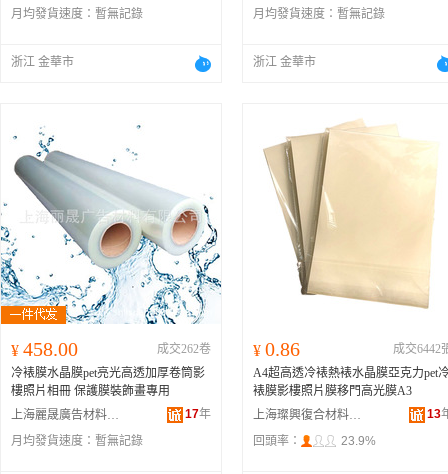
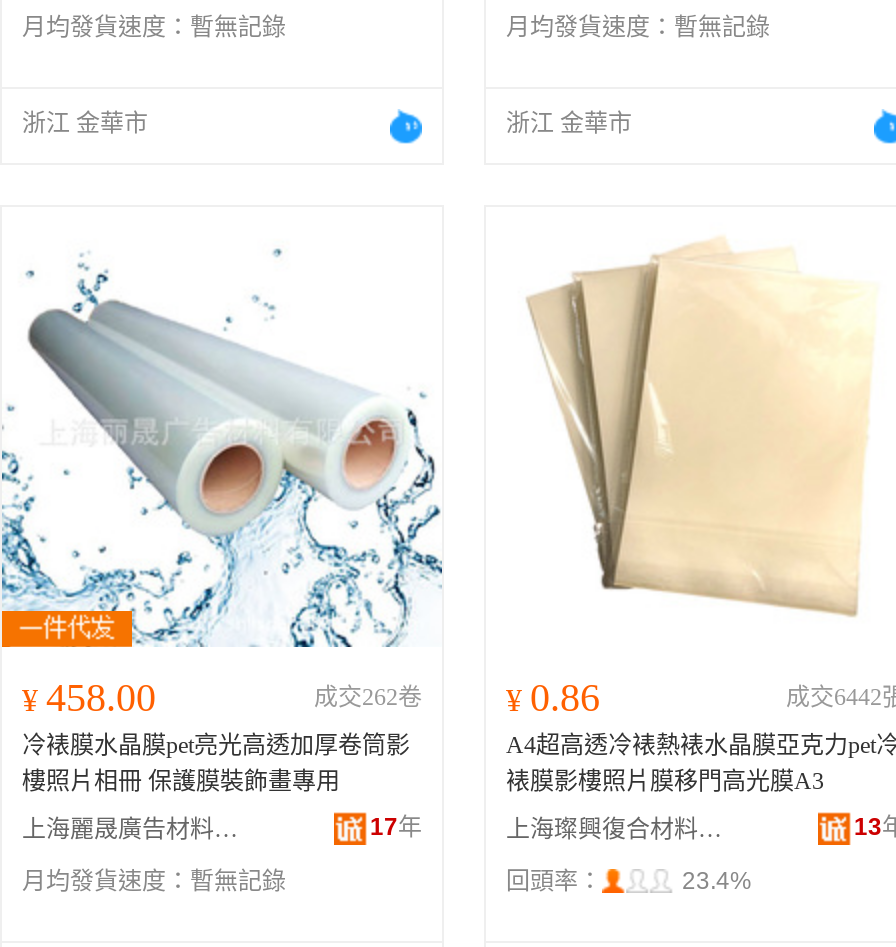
[341,434,376,448] 23.9% -> [682,867,752,895] 23.4%

